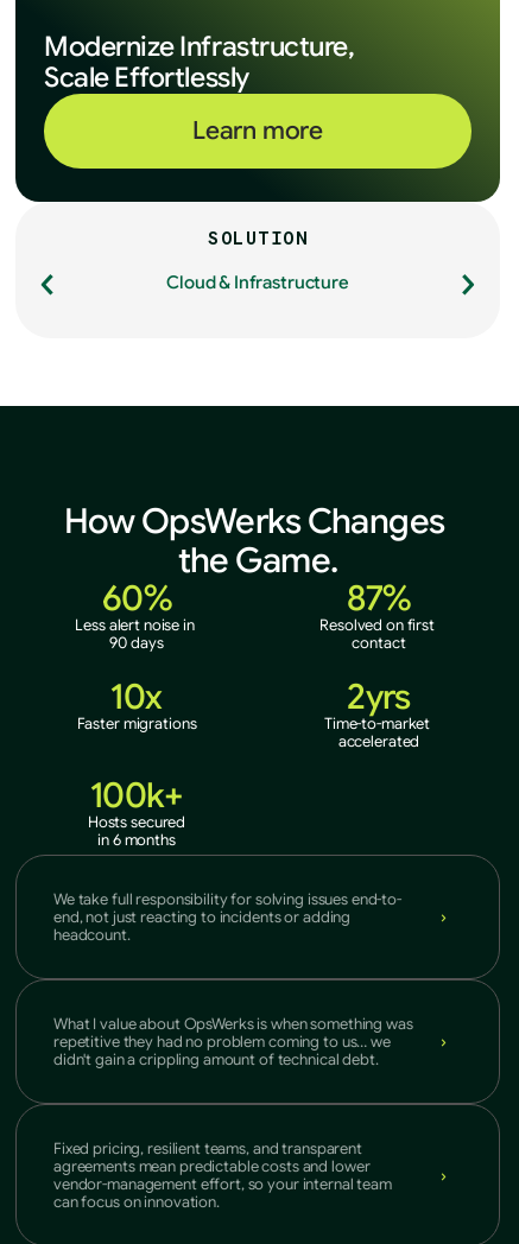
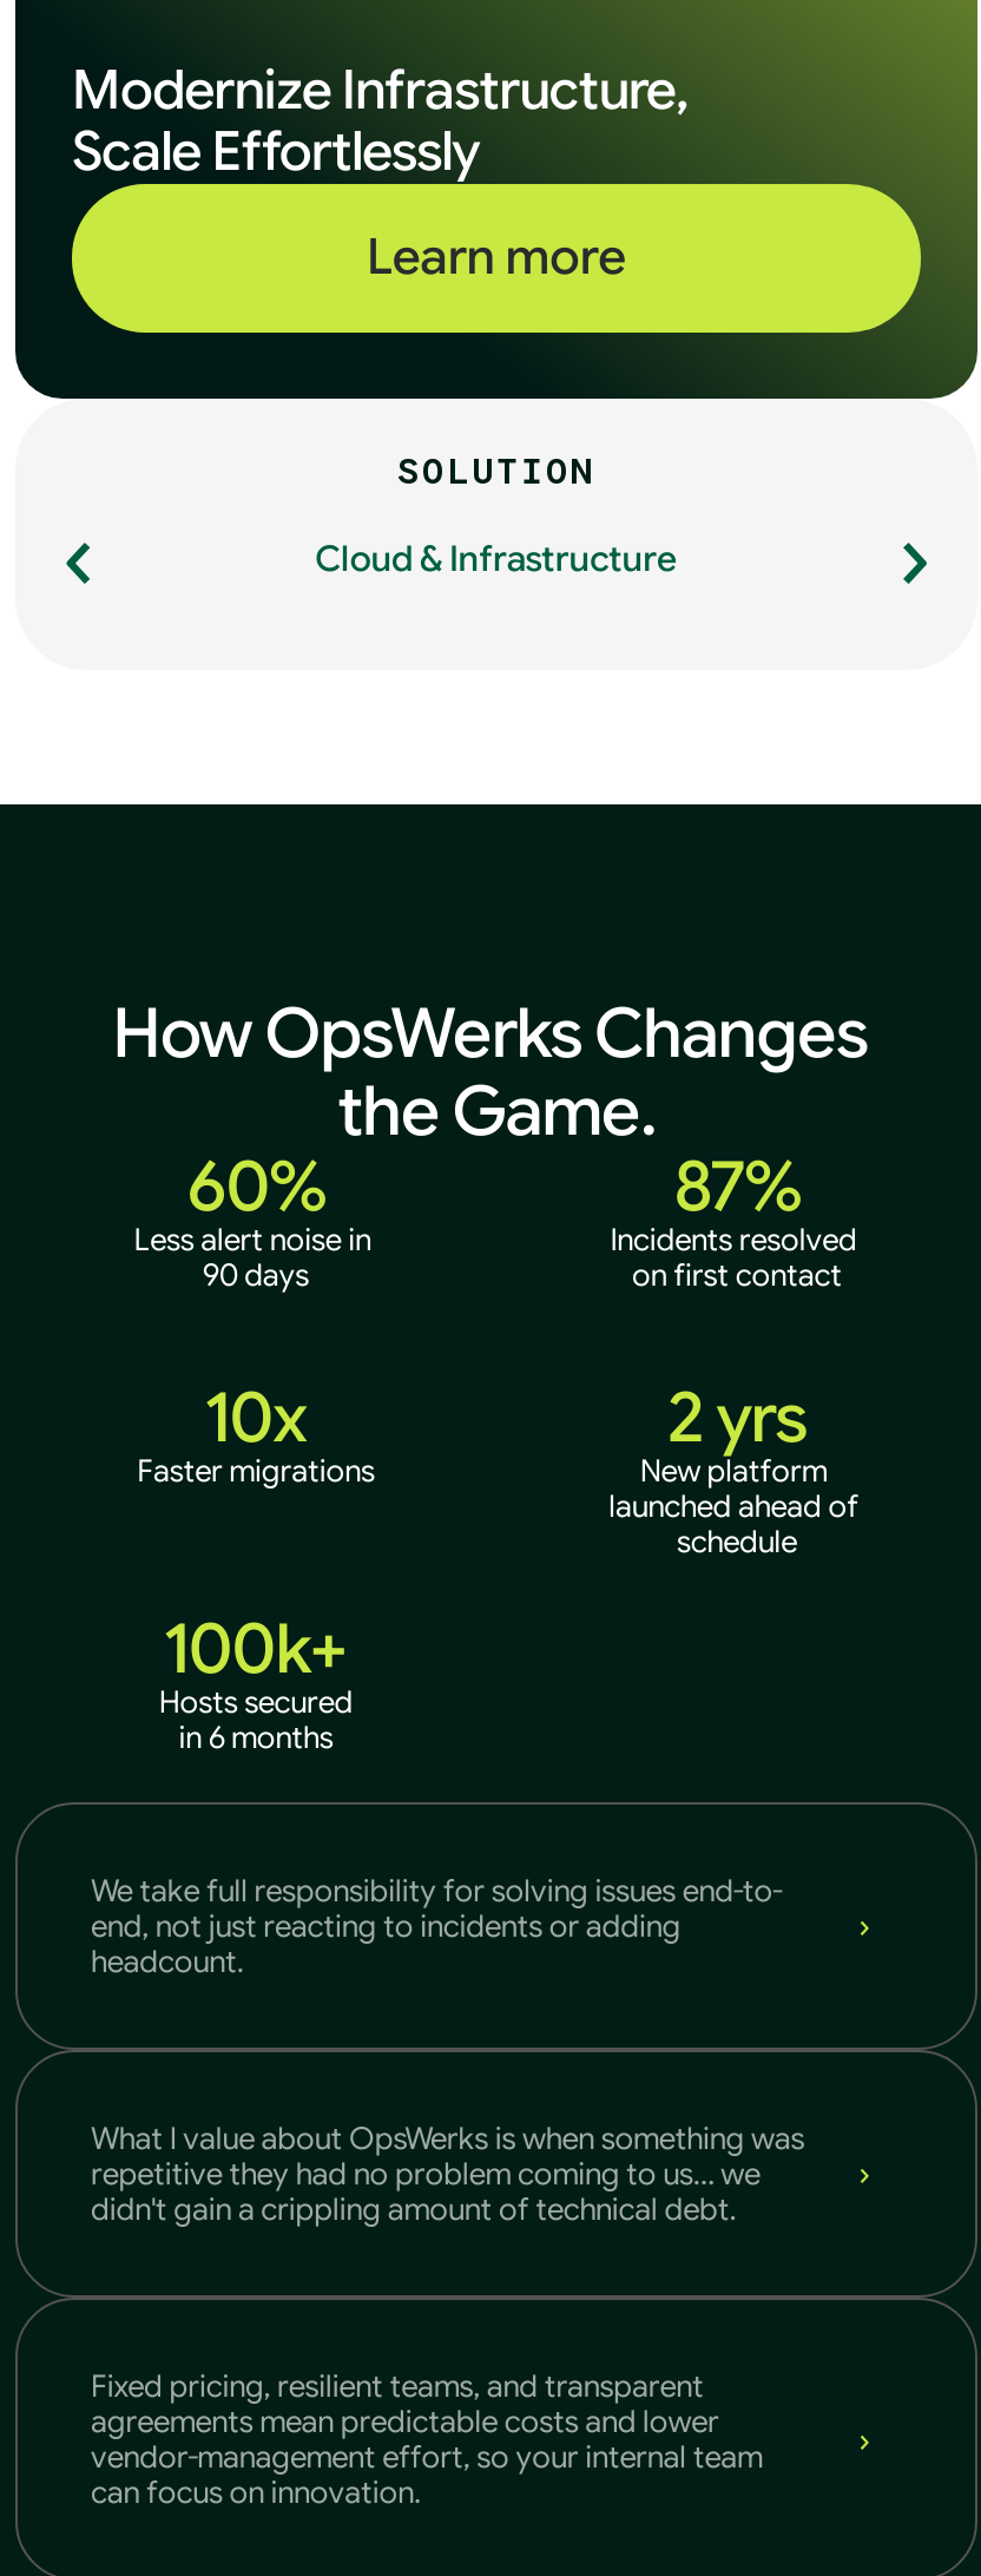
[320,615,435,653] Resolved on first | contact -> [610,1220,857,1295] Incidents resolved | on first contact
[324,675,430,751] 2yrs | Time-to-market | accelerated -> [609,1375,858,1562] 2 yrs | New platform | launched ahead of | schedule

